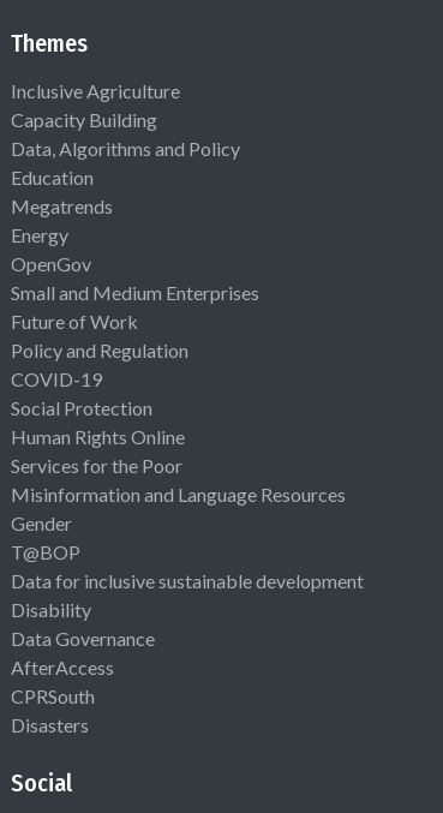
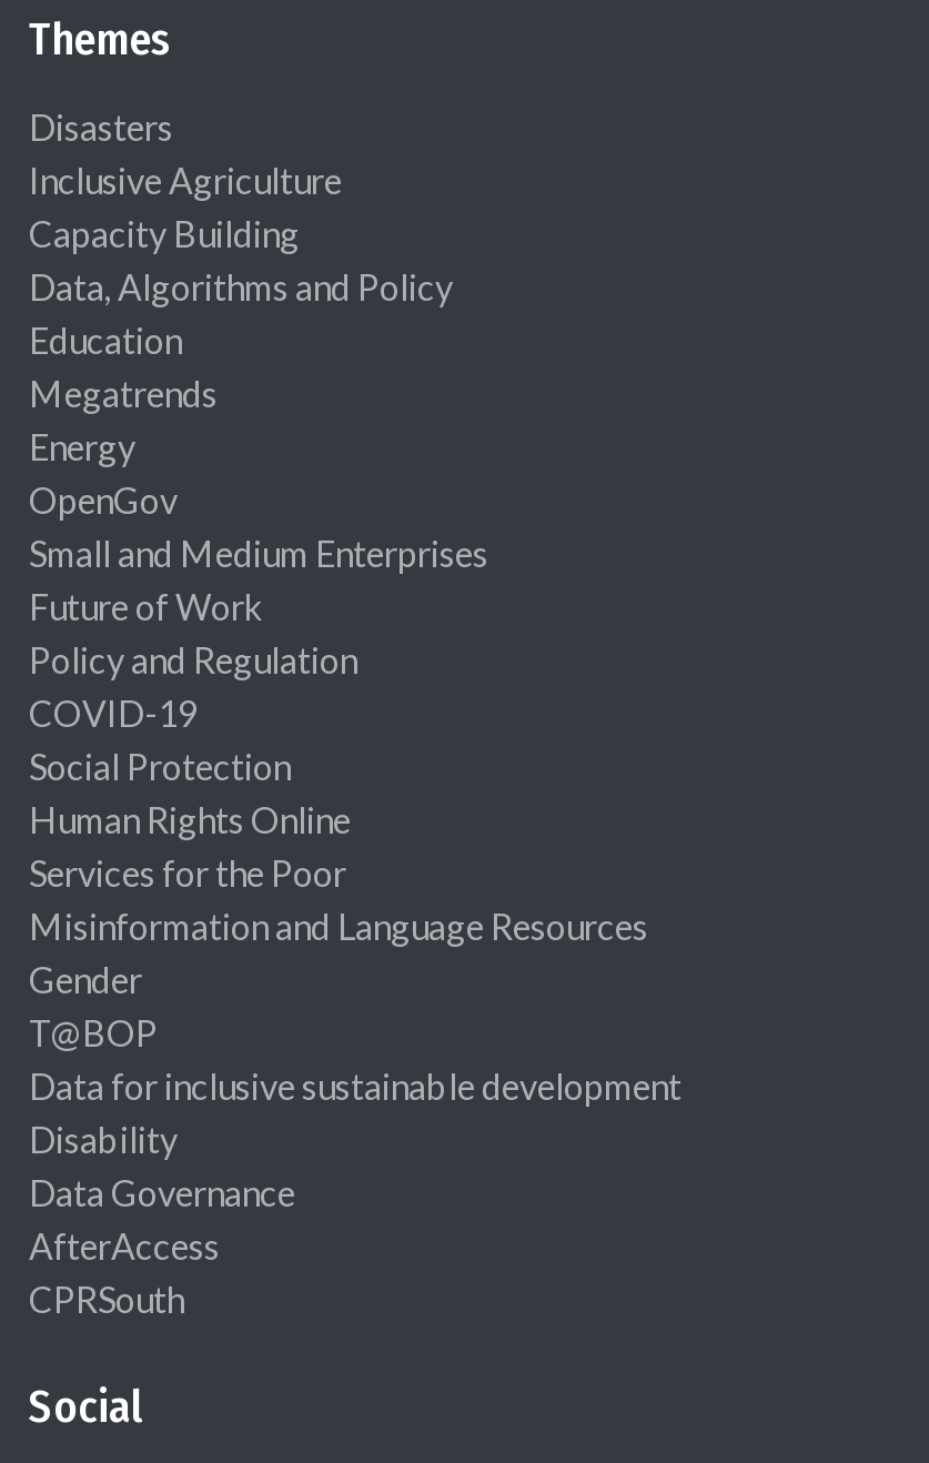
moved [11,79,364,708] -> [29,159,681,1320]: Inclusive Agriculture | Capacity Building | Data, Algorithms and Policy | ... | AfterAccess | CPRSouth
moved [11,714,89,736] -> [29,106,173,148]: Disasters

